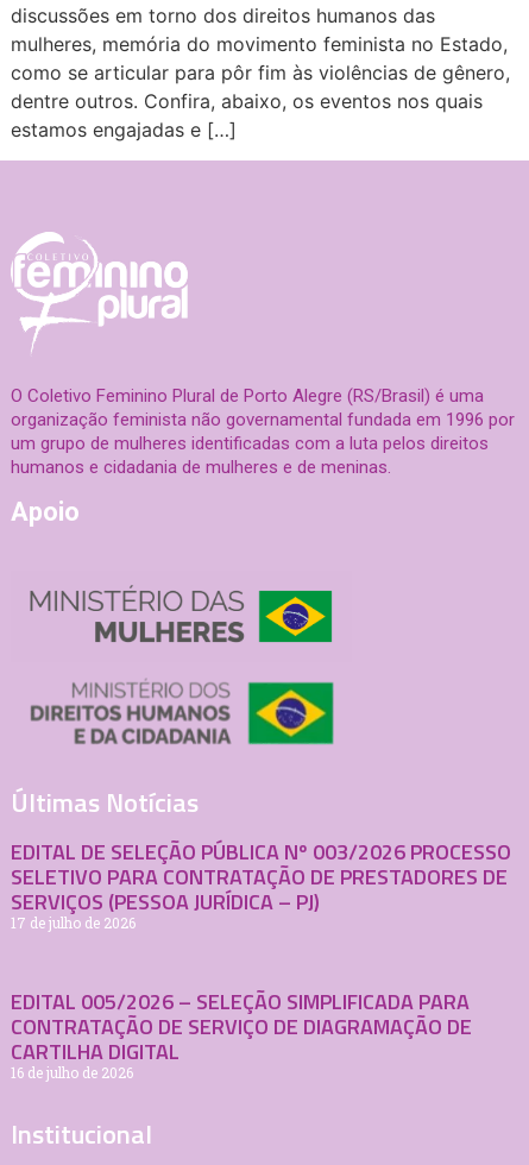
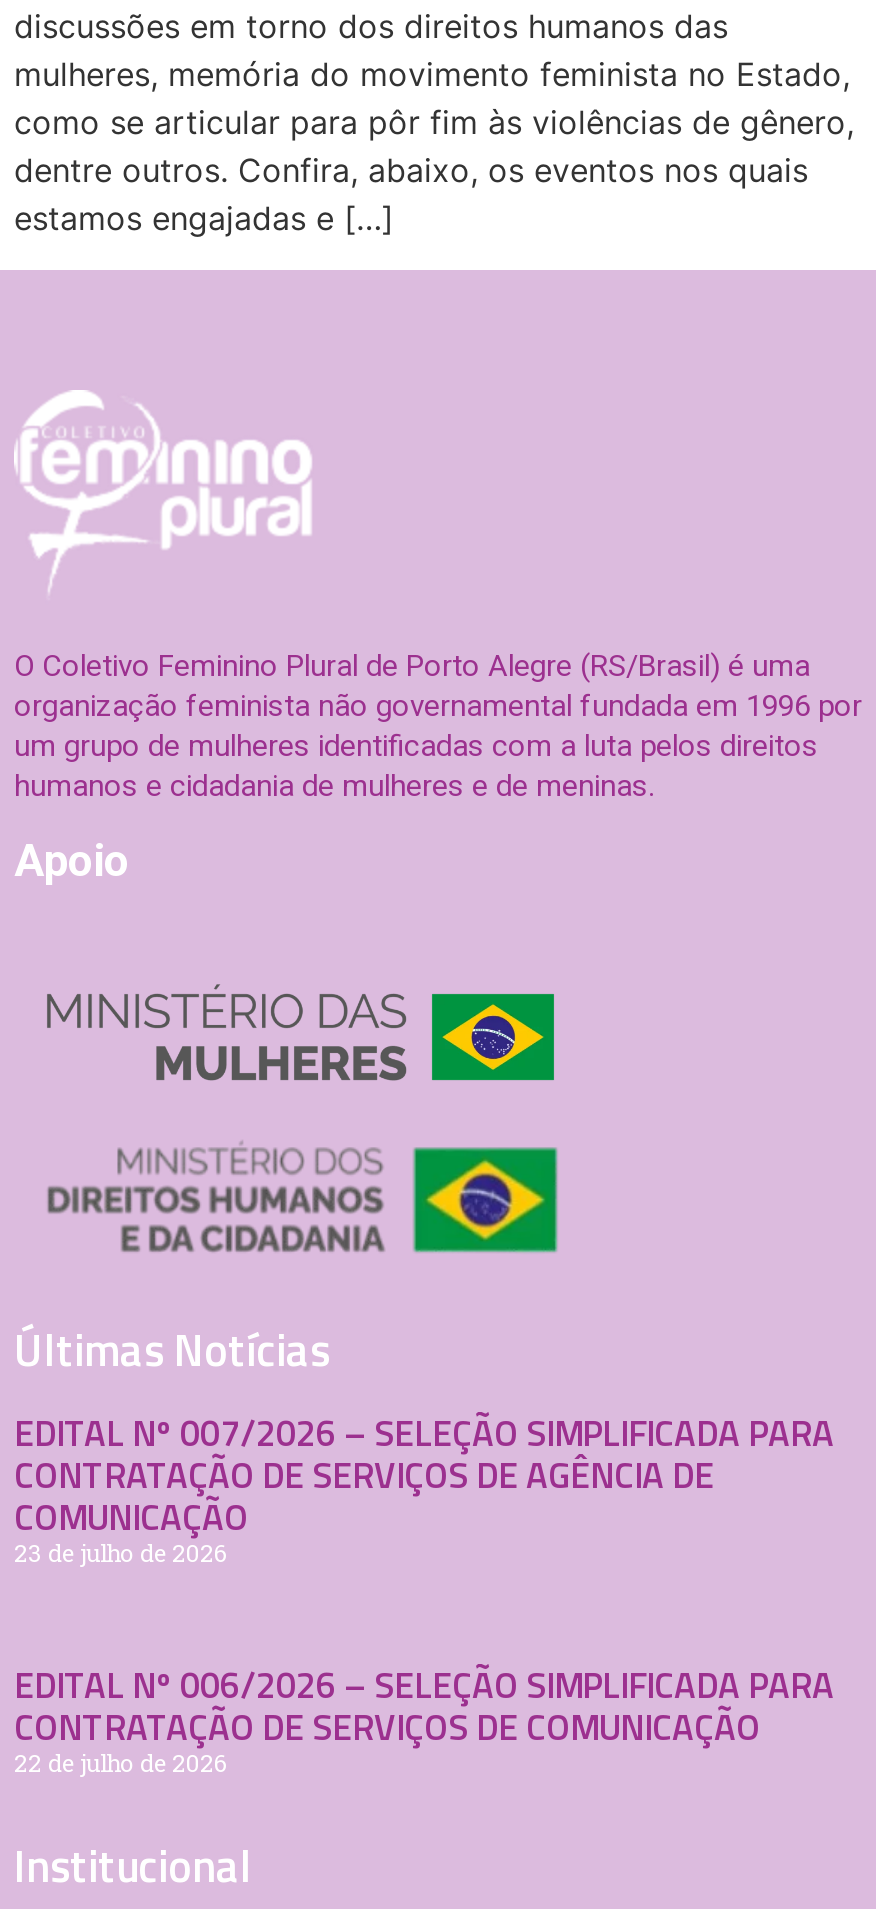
[11,835,511,931] EDITAL DE SELEÇÃO PÚBLICA Nº 003/2026 PROCESSO | SELETIVO PARA CONTRATAÇÃO DE PRESTADORES DE | SERVIÇOS (PESSOA JURÍDICA – PJ) | 17 de julho de 2026 -> [14,1405,834,1567] EDITAL Nº 007/2026 – SELEÇÃO SIMPLIFICADA PARA | CONTRATAÇÃO DE SERVIÇOS DE AGÊNCIA DE | COMUNICAÇÃO | 23 de julho de 2026
[11,985,472,1081] EDITAL 005/2026 – SELEÇÃO SIMPLIFICADA PARA | CONTRATAÇÃO DE SERVIÇO DE DIAGRAMAÇÃO DE | CARTILHA DIGITAL | 16 de julho de 2026 -> [14,1657,834,1777] EDITAL Nº 006/2026 – SELEÇÃO SIMPLIFICADA PARA | CONTRATAÇÃO DE SERVIÇOS DE COMUNICAÇÃO | 22 de julho de 2026

